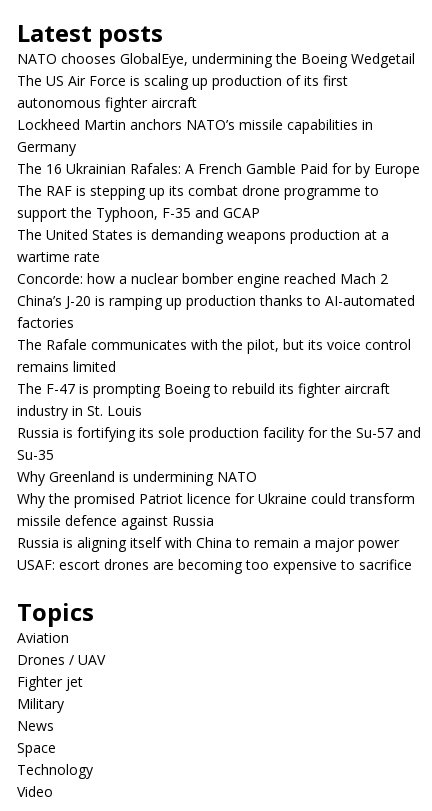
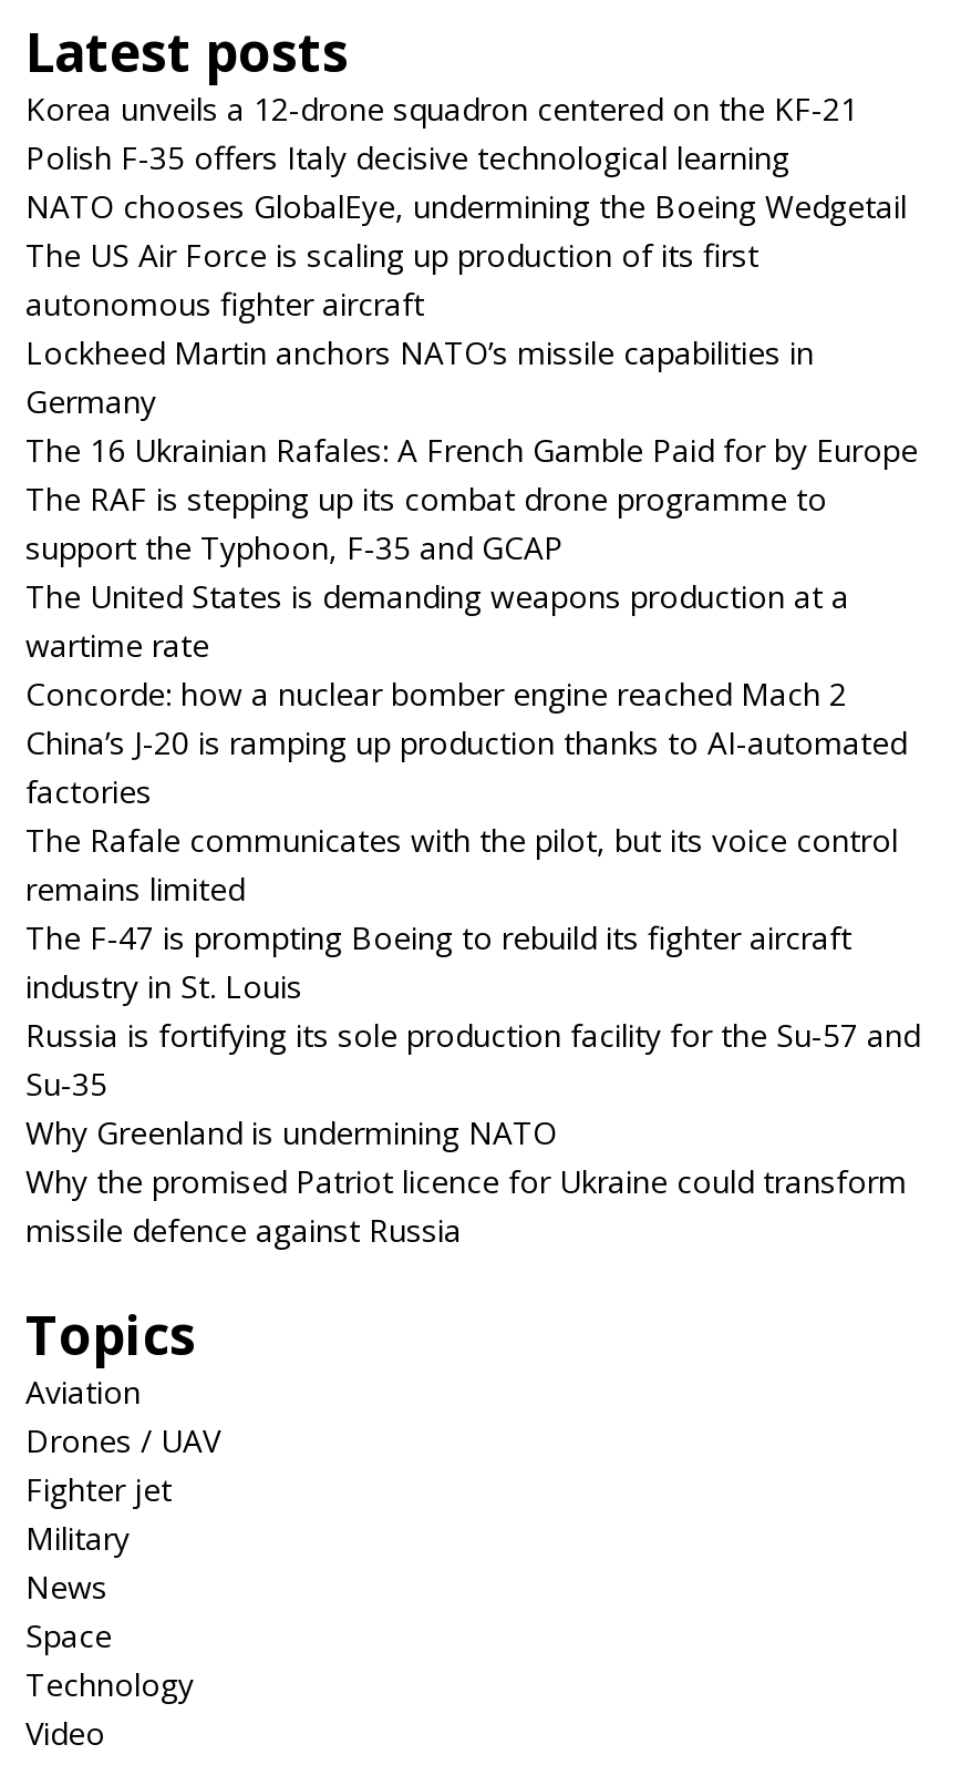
none -> [25,89,858,180] Korea unveils a 12-drone squadron centered on the KF-21 | Polish F-35 offers Italy decisive technological learning
moved [17,49,421,530] -> [25,186,920,1252]: NATO chooses GlobalEye, undermining the Boeing Wedgetail | The US Air Force is scaling up production of its first | autonomous fighter aircraft | ... | Why the promised Patriot licence for Ukraine could transform | missile defence against Russia
[17,533,412,574] Russia is aligning itself with China to remain a major power | USAF: escort drones are becoming too expensive to sacrifice -> none

